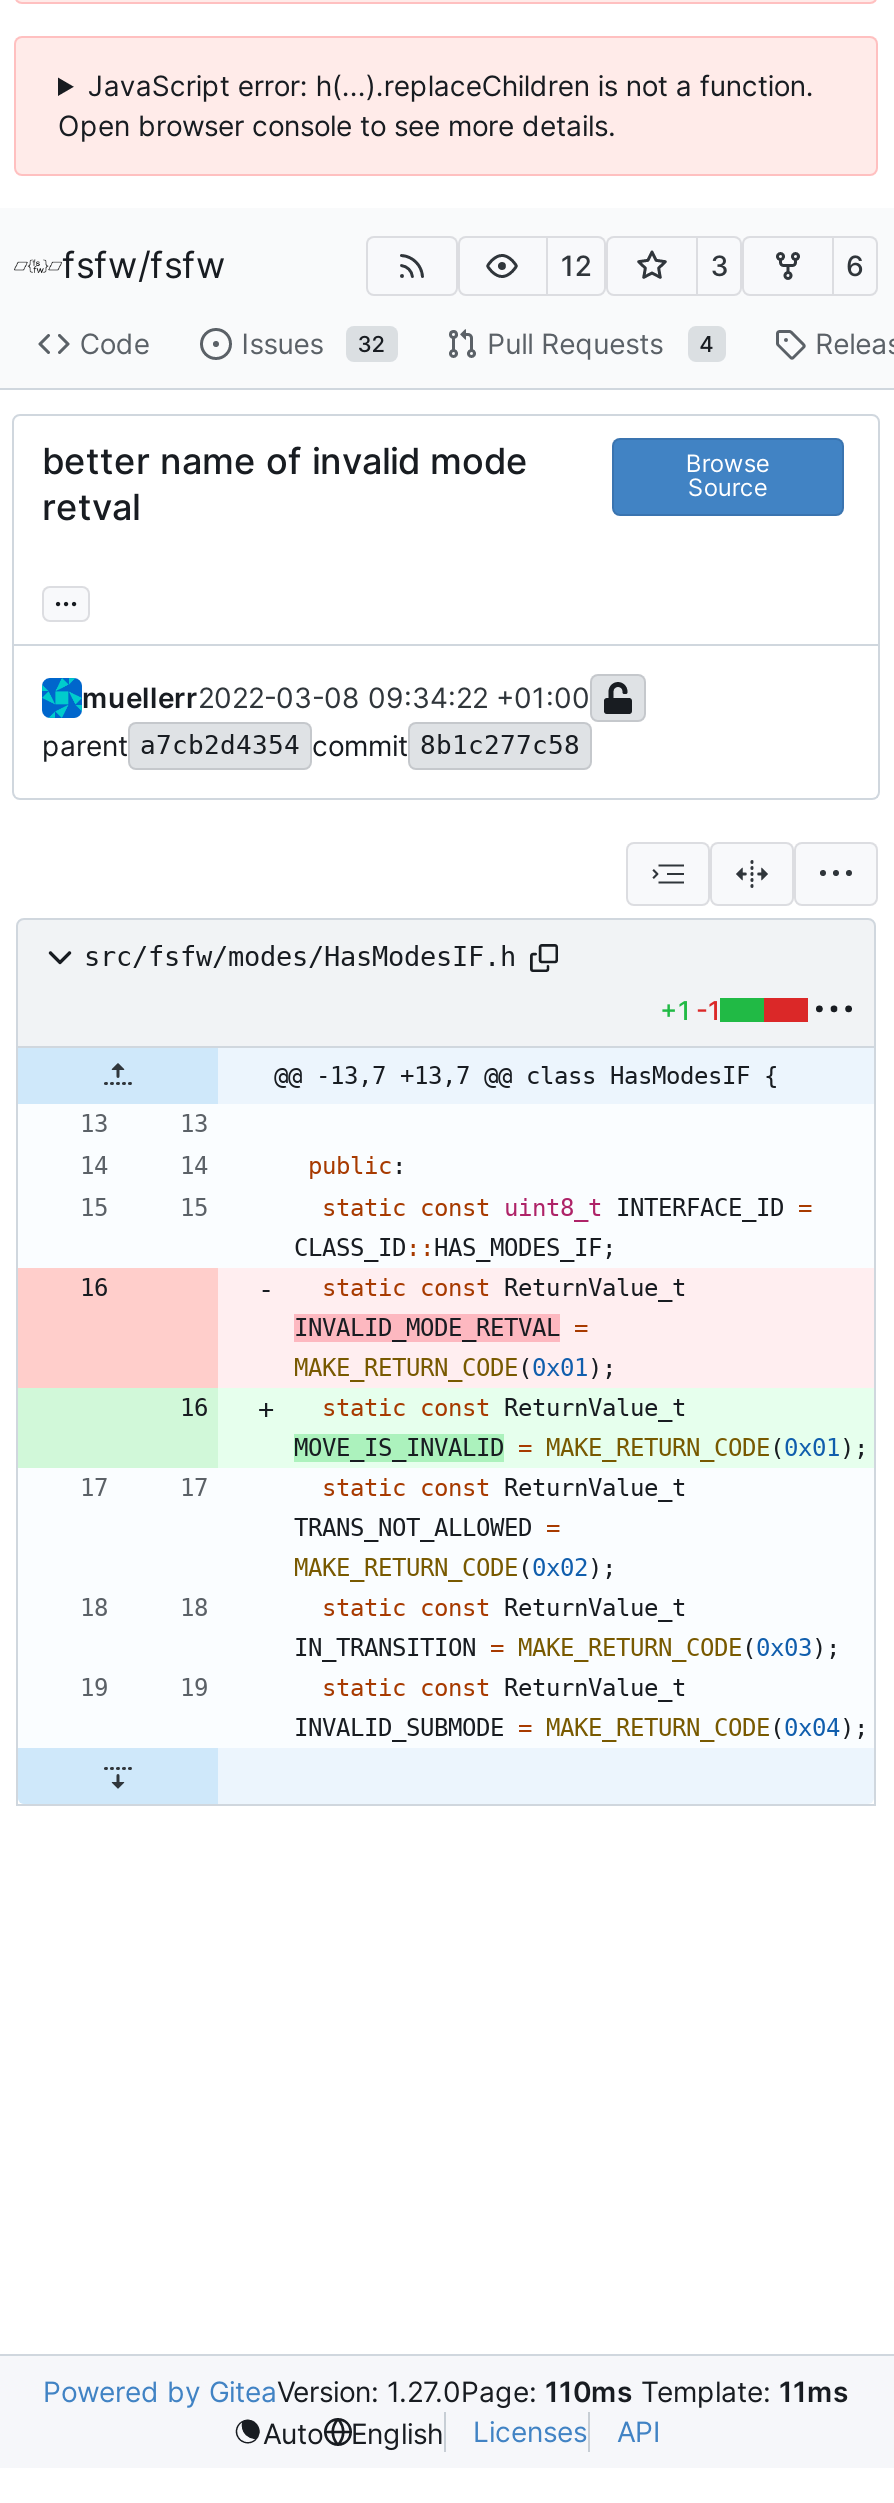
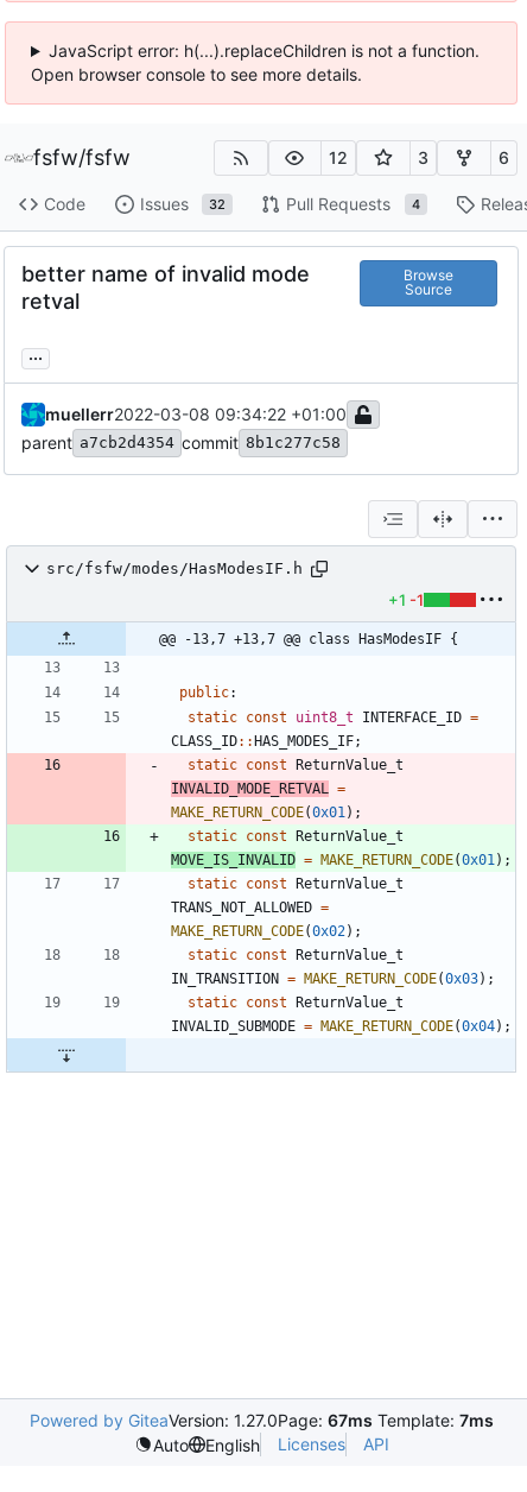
[43,2374,849,2408] Powered by GiteaVersion: 1.27.0Page: 110ms Template: 11ms -> [29,1410,493,1430] Powered by GiteaVersion: 1.27.0Page: 67ms Template: 7ms

